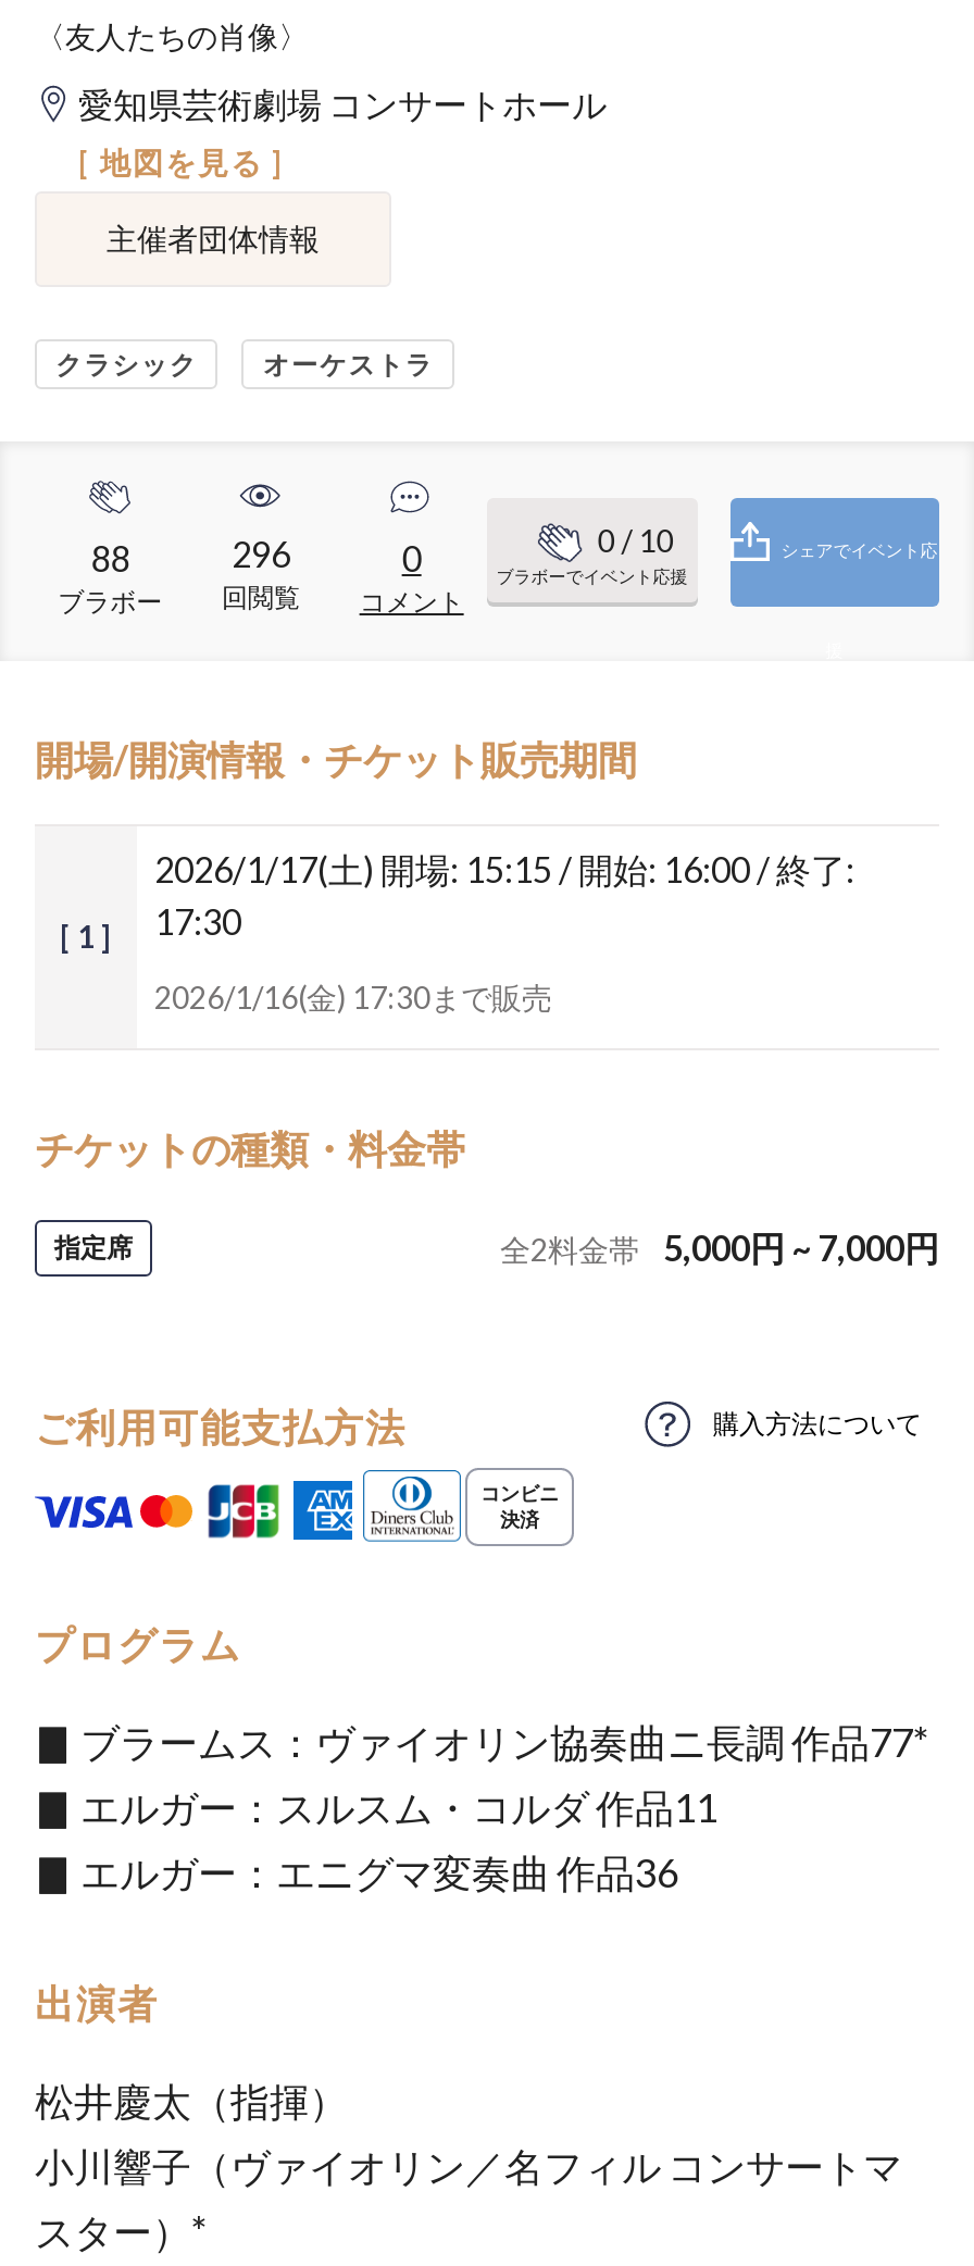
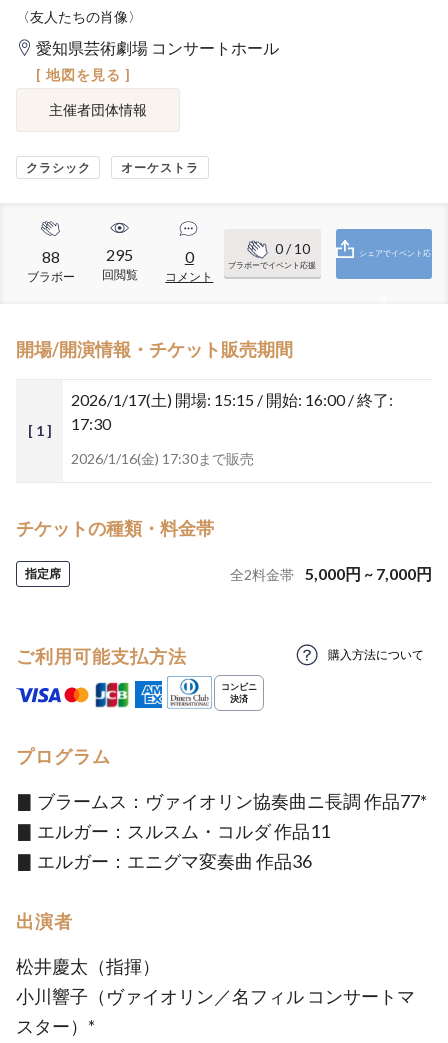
[232,533,290,574] 296 -> [106,245,133,264] 295

